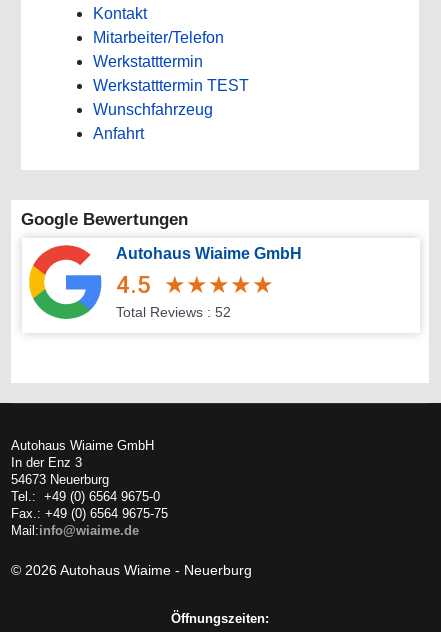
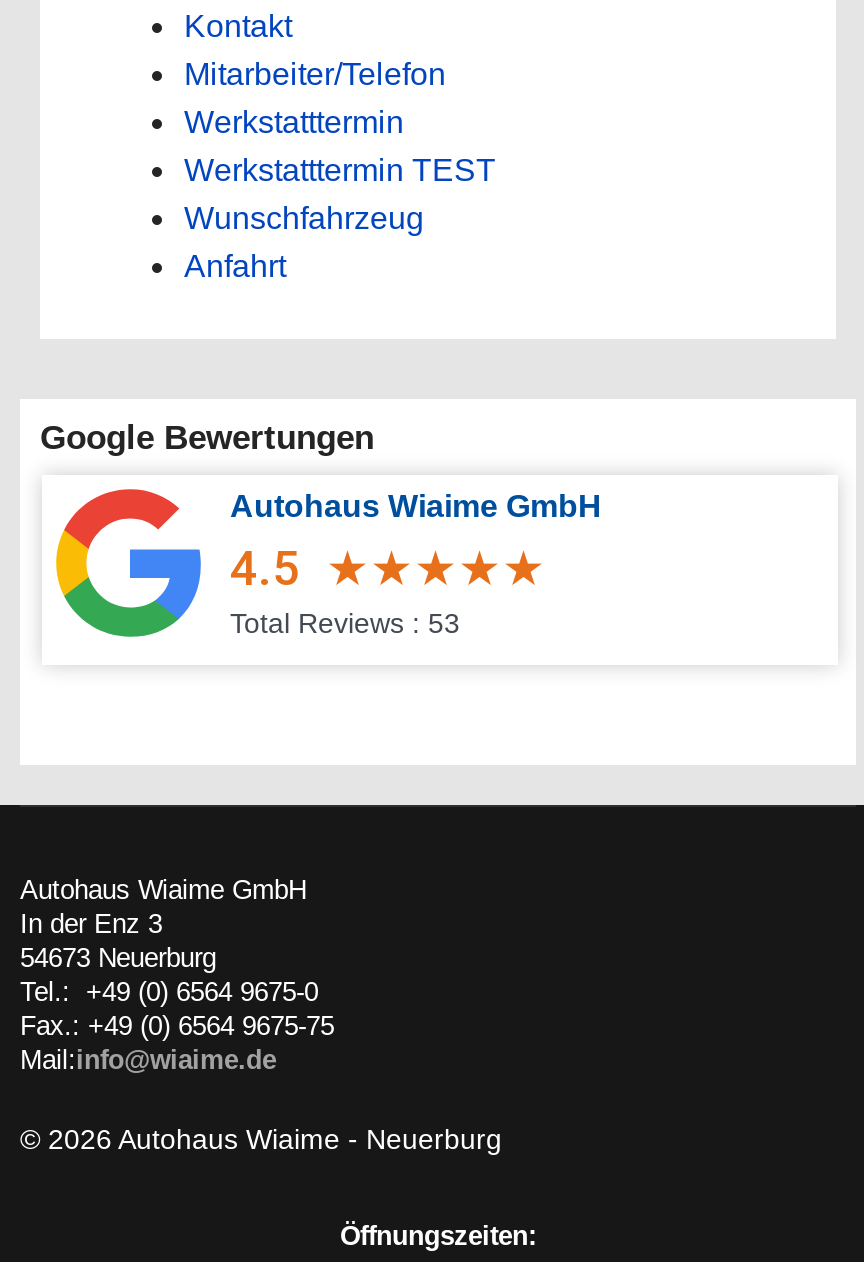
[116,304,231,320] Total Reviews : 52 -> [230,607,460,639] Total Reviews : 53

